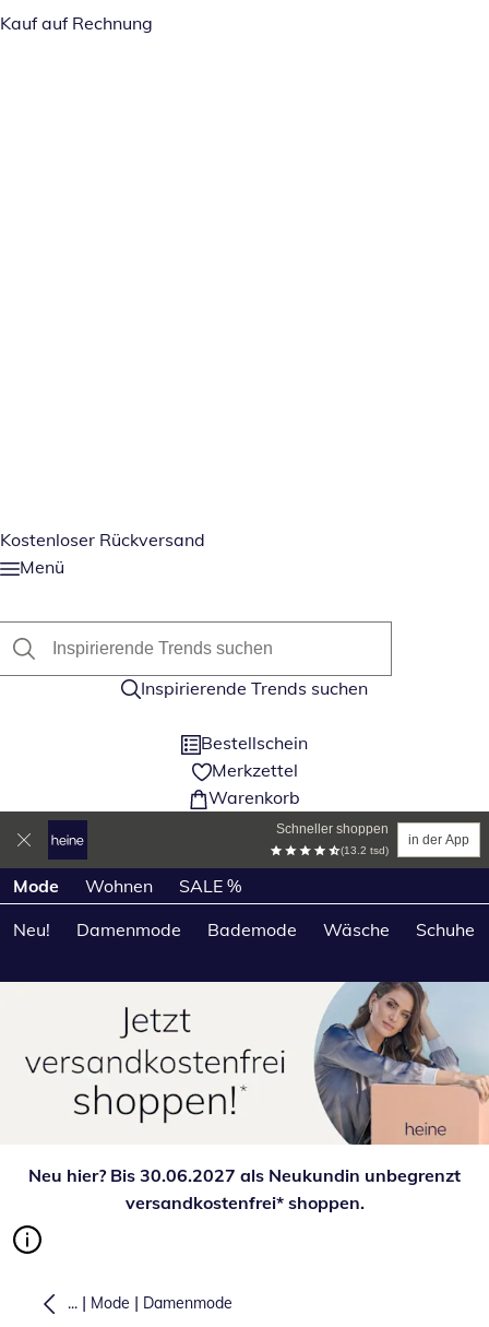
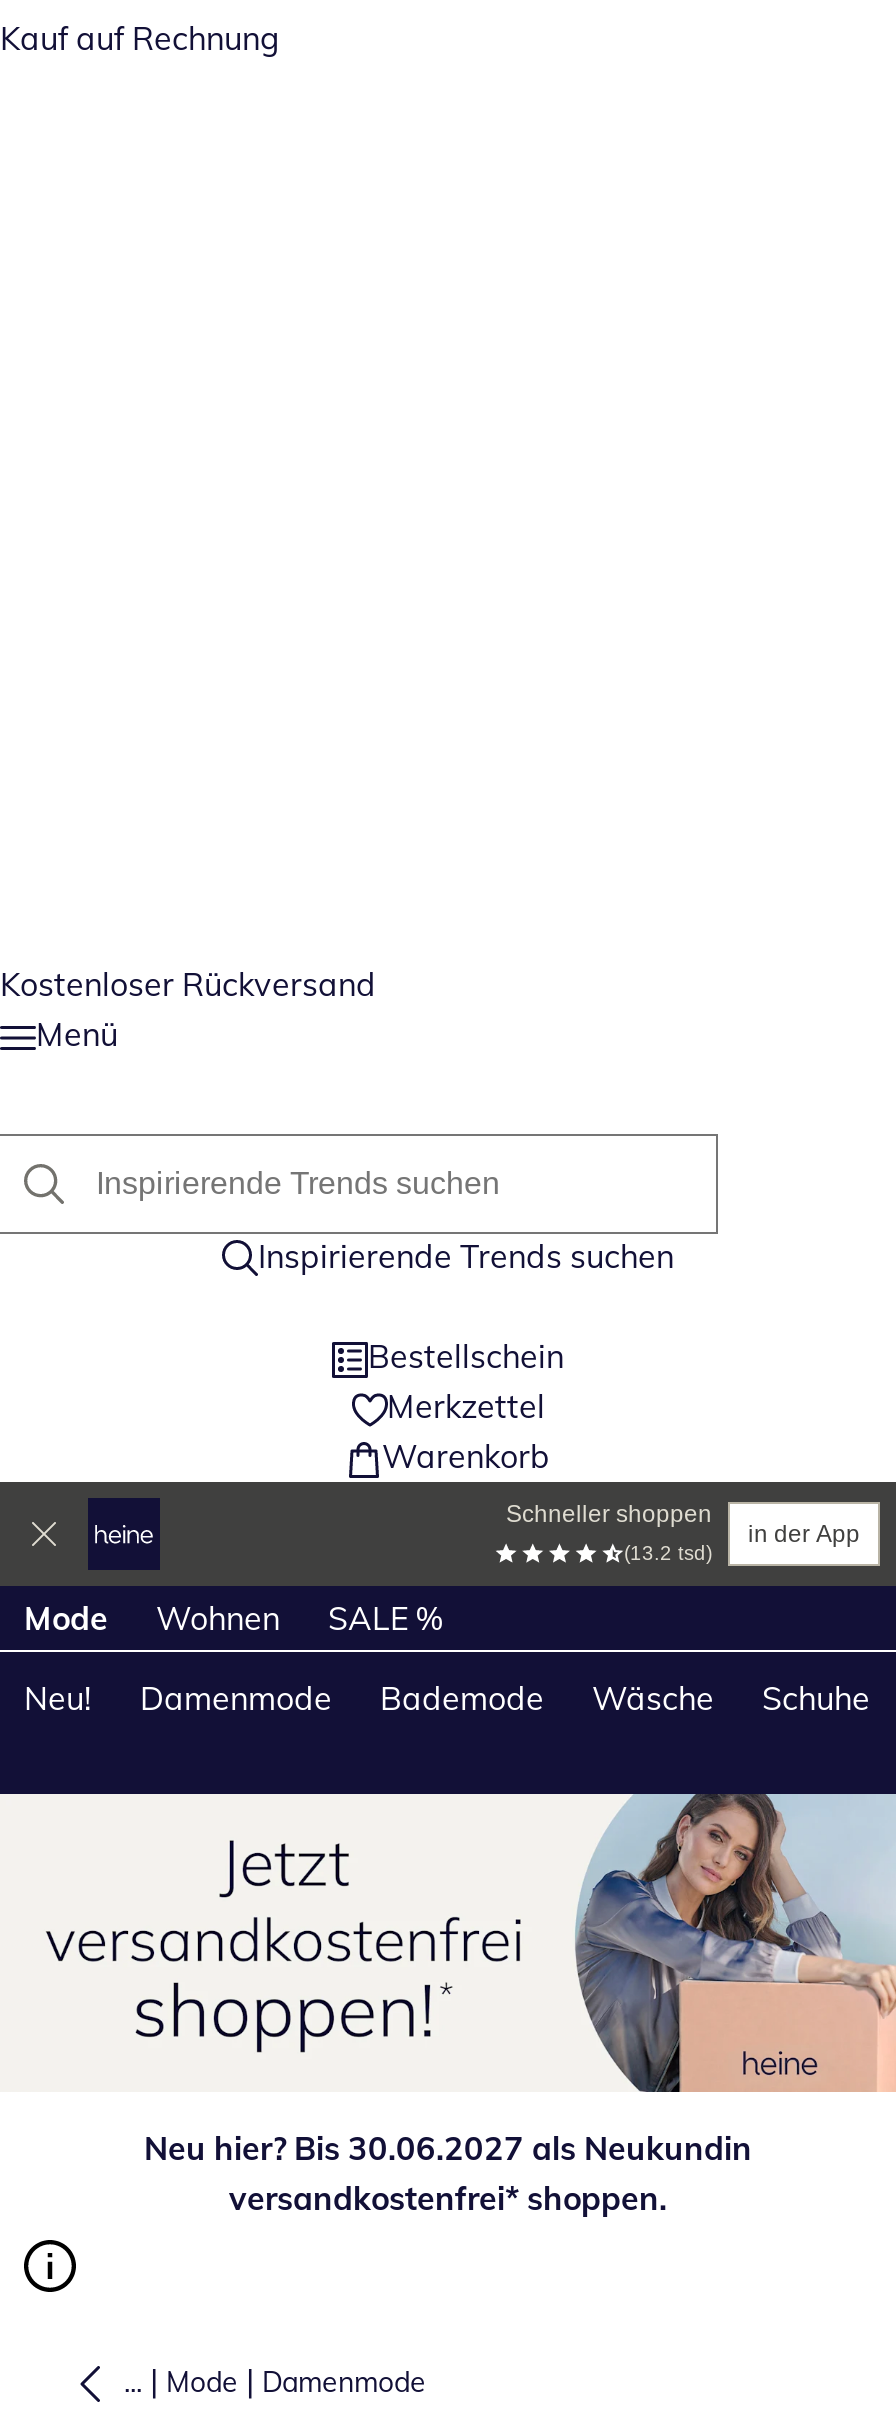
[28,1165,461,1186] Neu hier? Bis 30.06.2027 als Neukundin unbegrenzt -> [144,2128,752,2168] Neu hier? Bis 30.06.2027 als Neukundin

